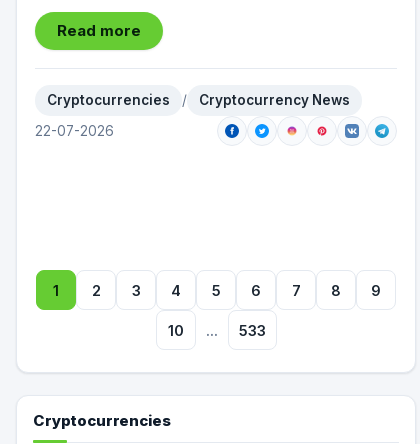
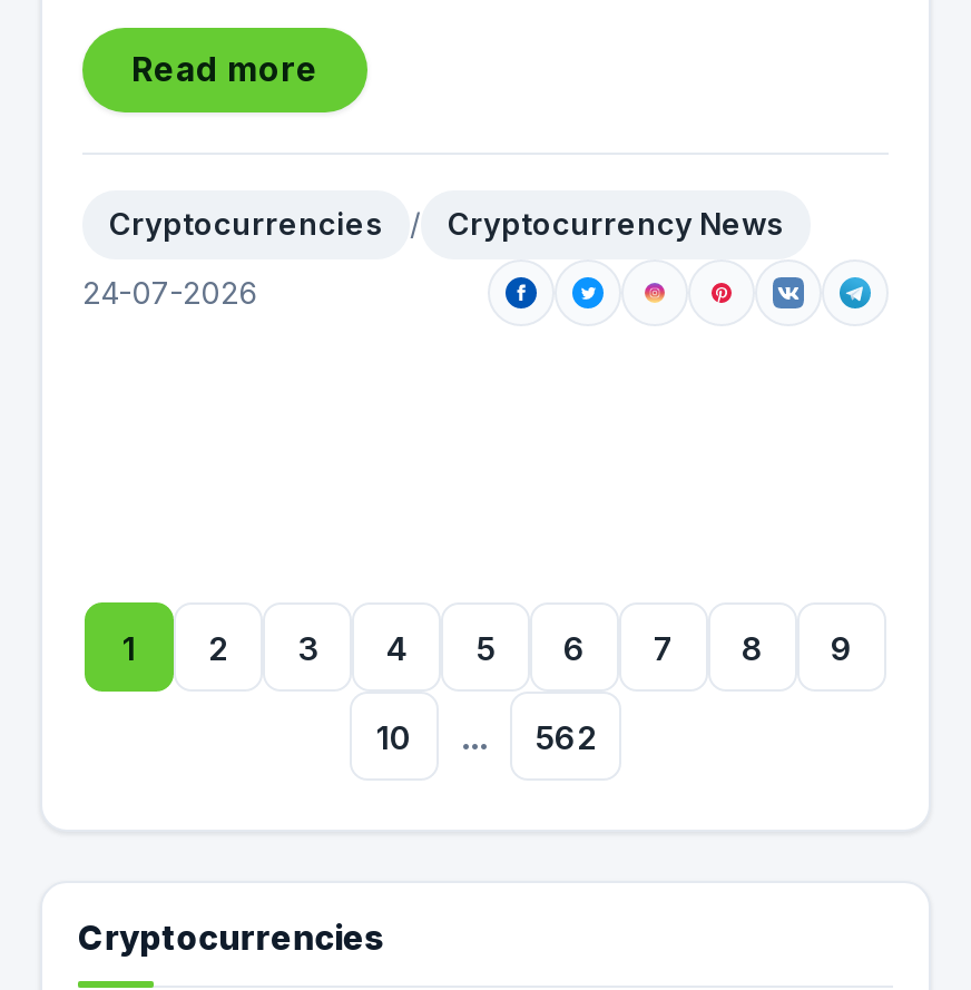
[35,123,114,139] 22-07-2026 -> [82,275,258,310] 24-07-2026
[238,322,265,339] 533 -> [534,718,597,756] 562

